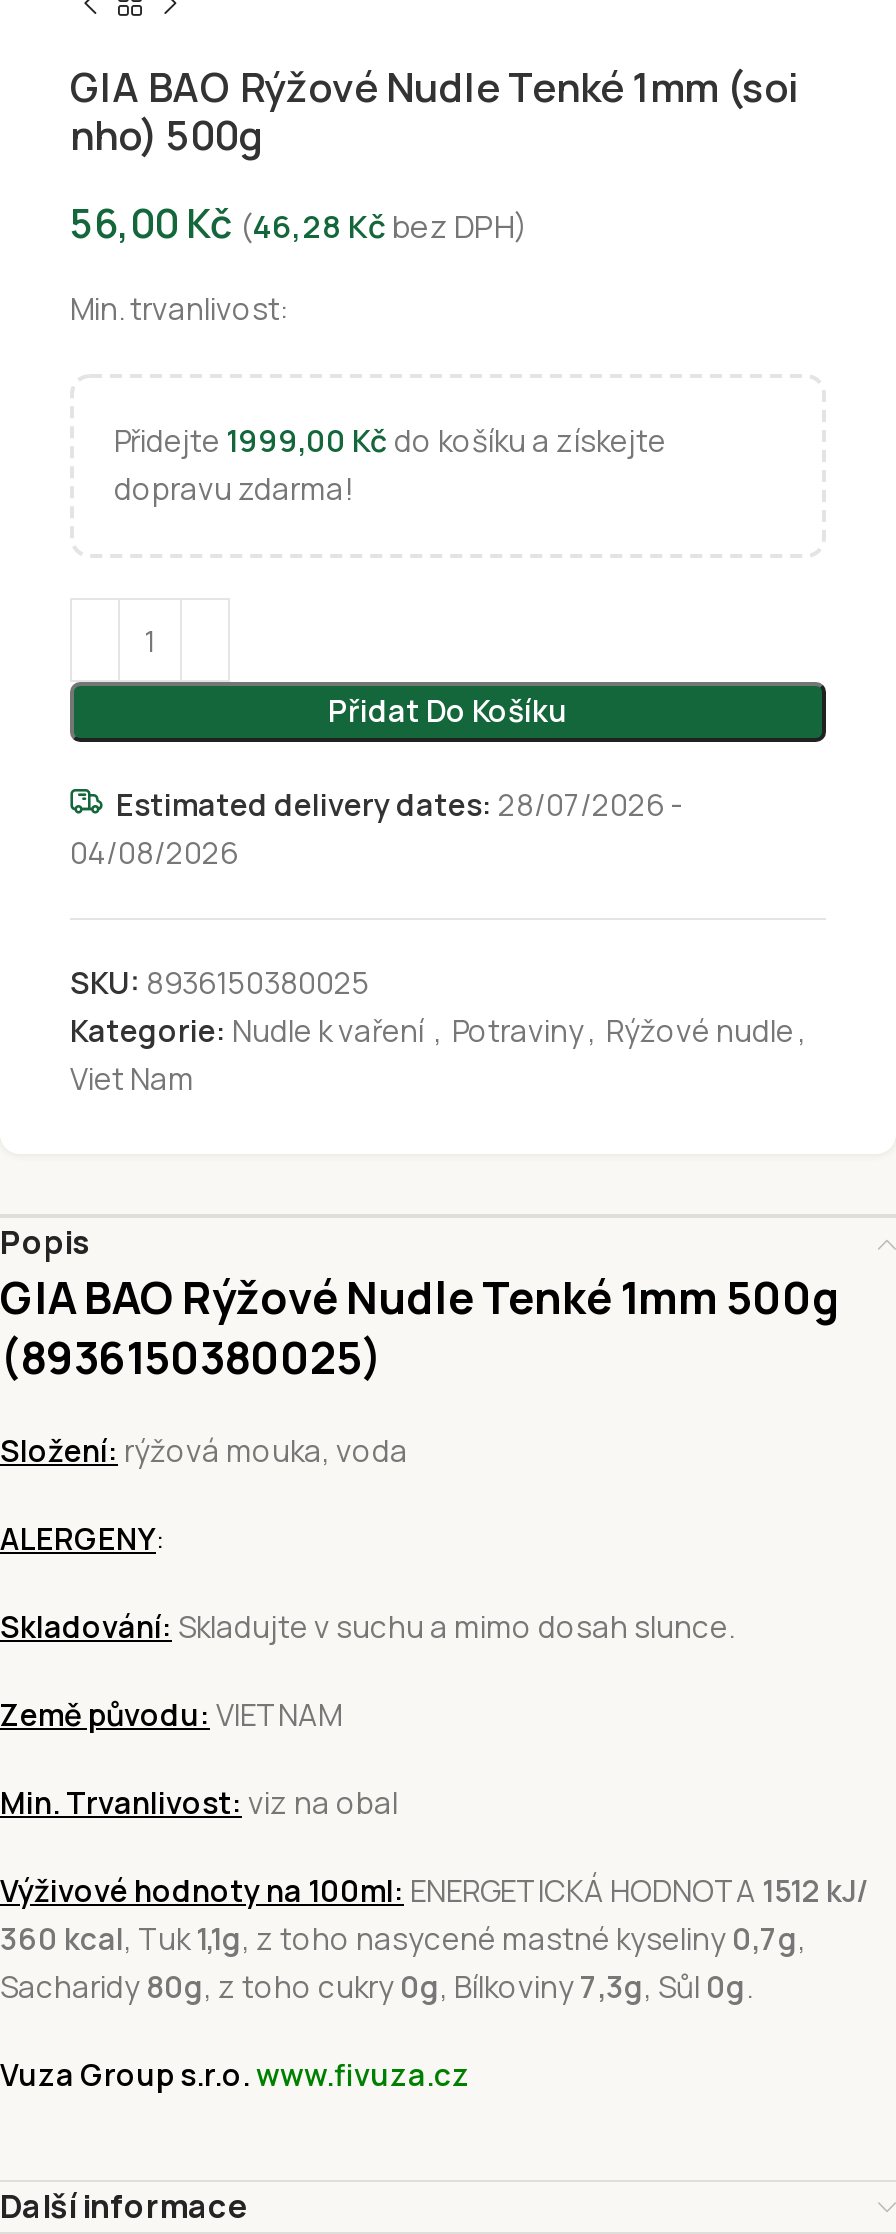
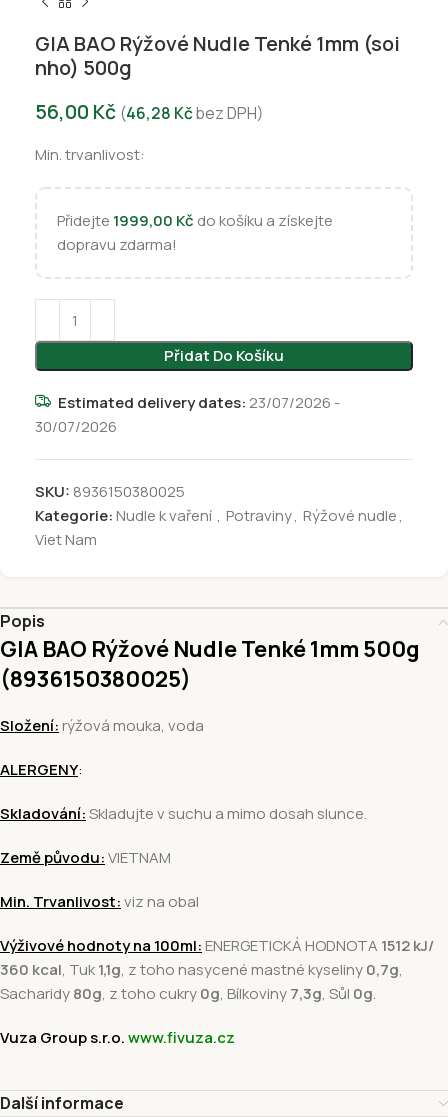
[116,784,682,826] Estimated delivery dates: 28/07/2026 - -> [58,392,340,413] Estimated delivery dates: 23/07/2026 -
[70,832,238,874] 04/08/2026 -> [35,416,117,437] 30/07/2026

